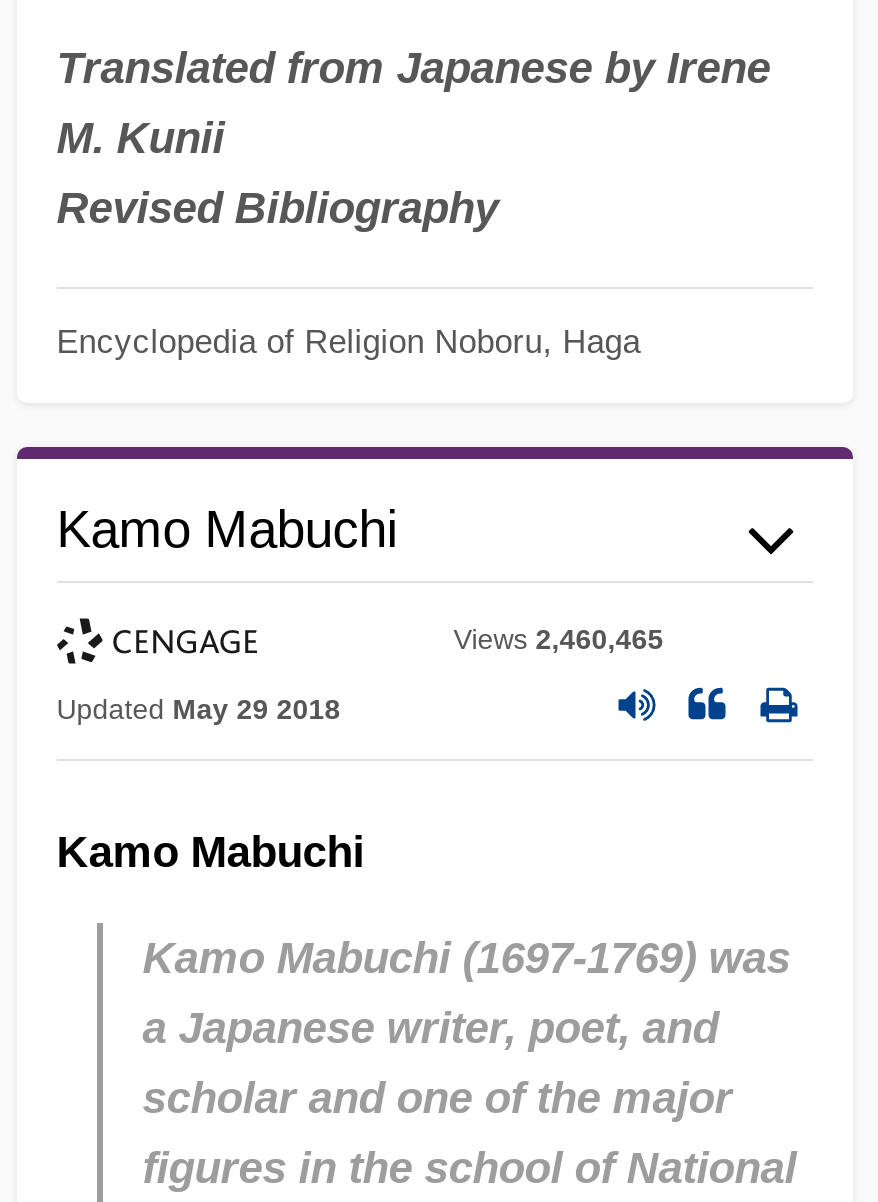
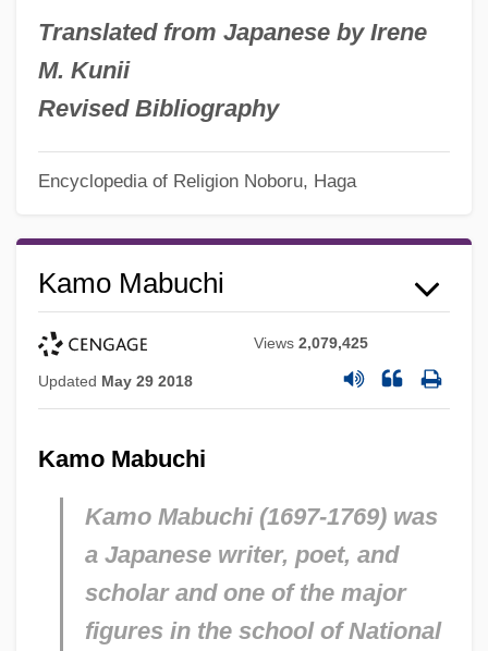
[453,623,663,655] Views 2,460,465 -> [254,334,368,352] Views 2,079,425

